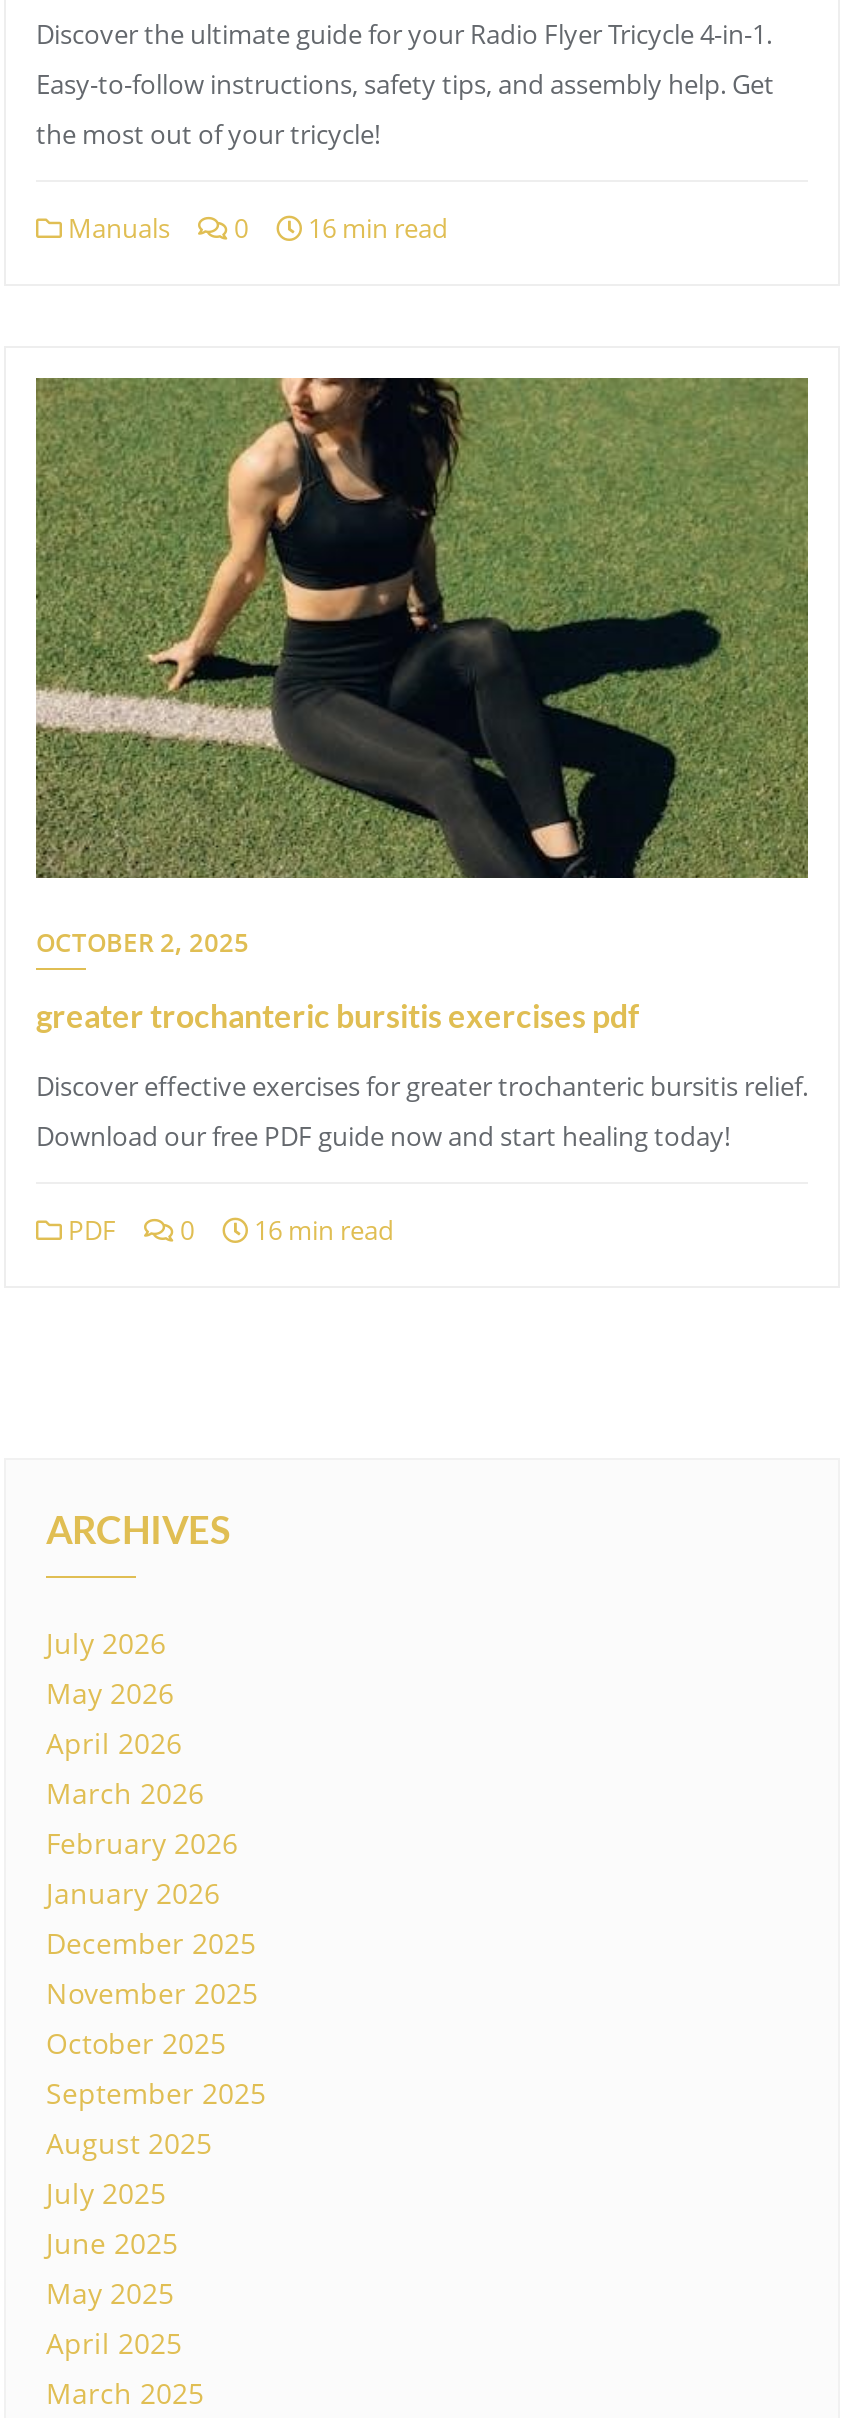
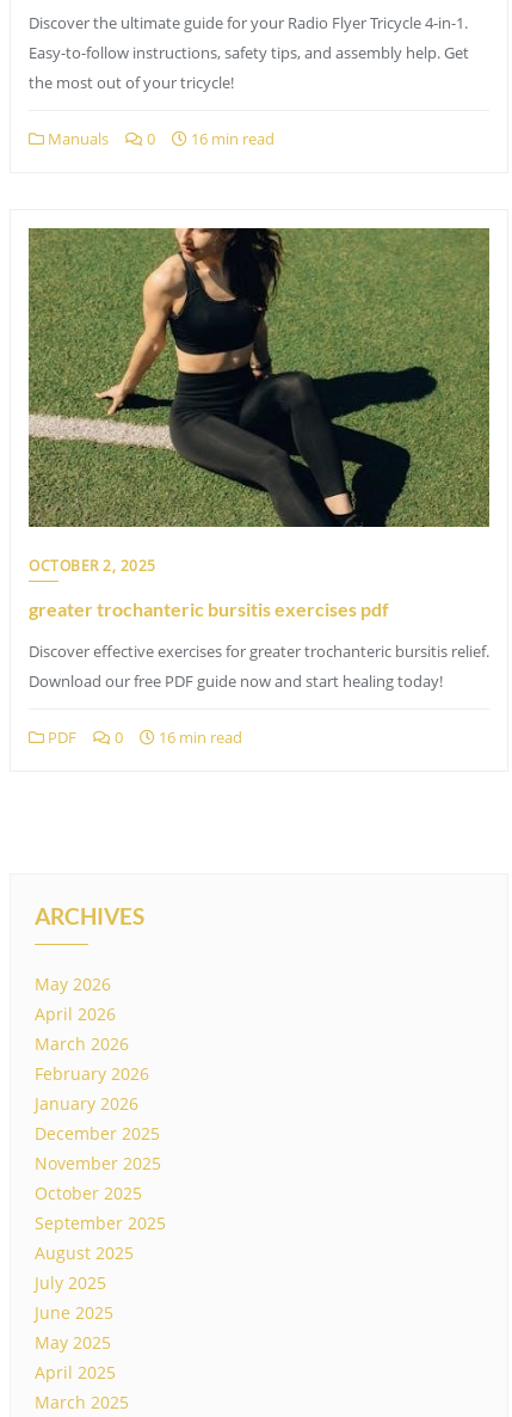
[46,1624,166,1662] July 2026 -> none

